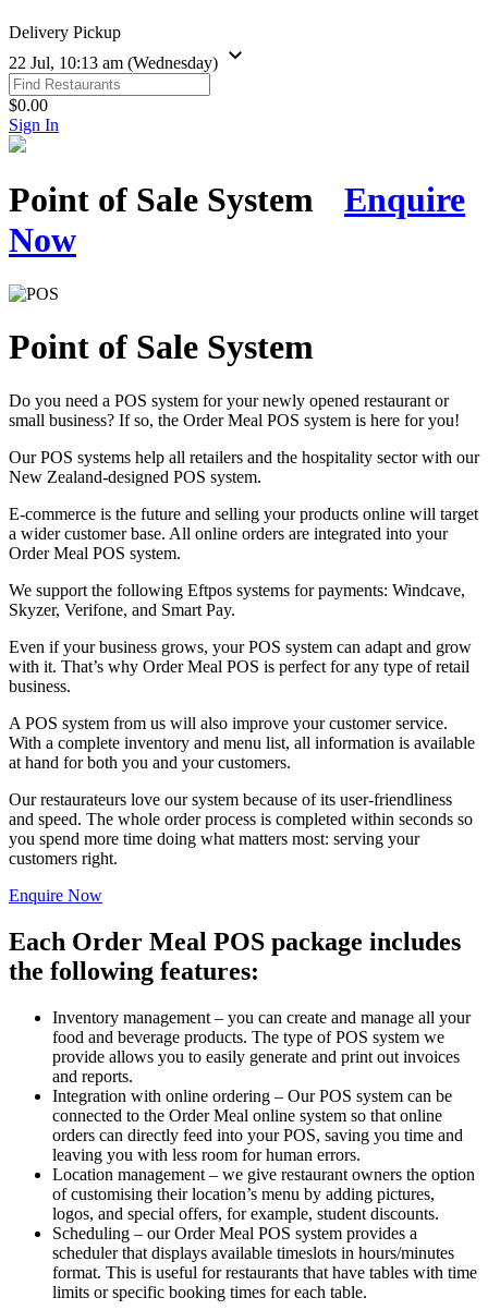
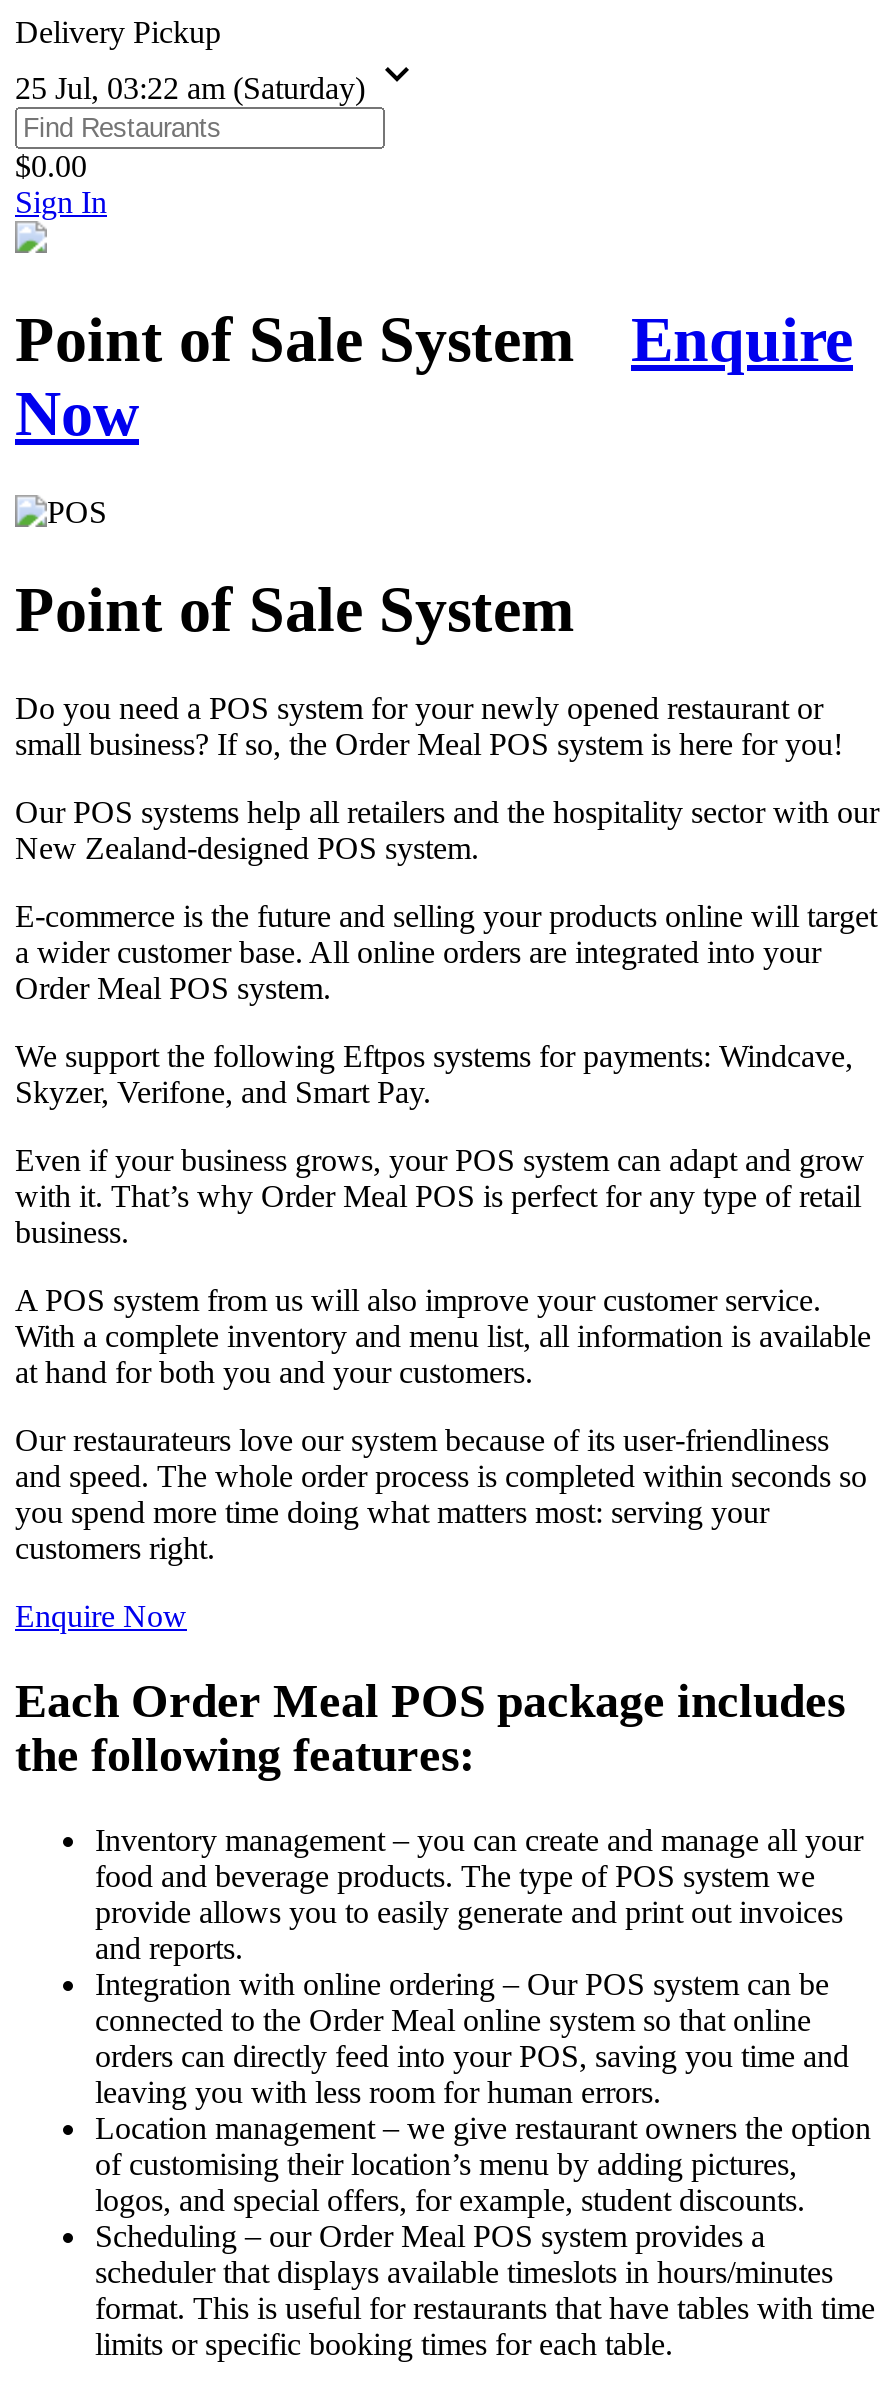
[9,53,222,72] 22 Jul, 10:13 am (Wednesday) -> [15,71,373,105] 25 Jul, 03:22 am (Saturday)

